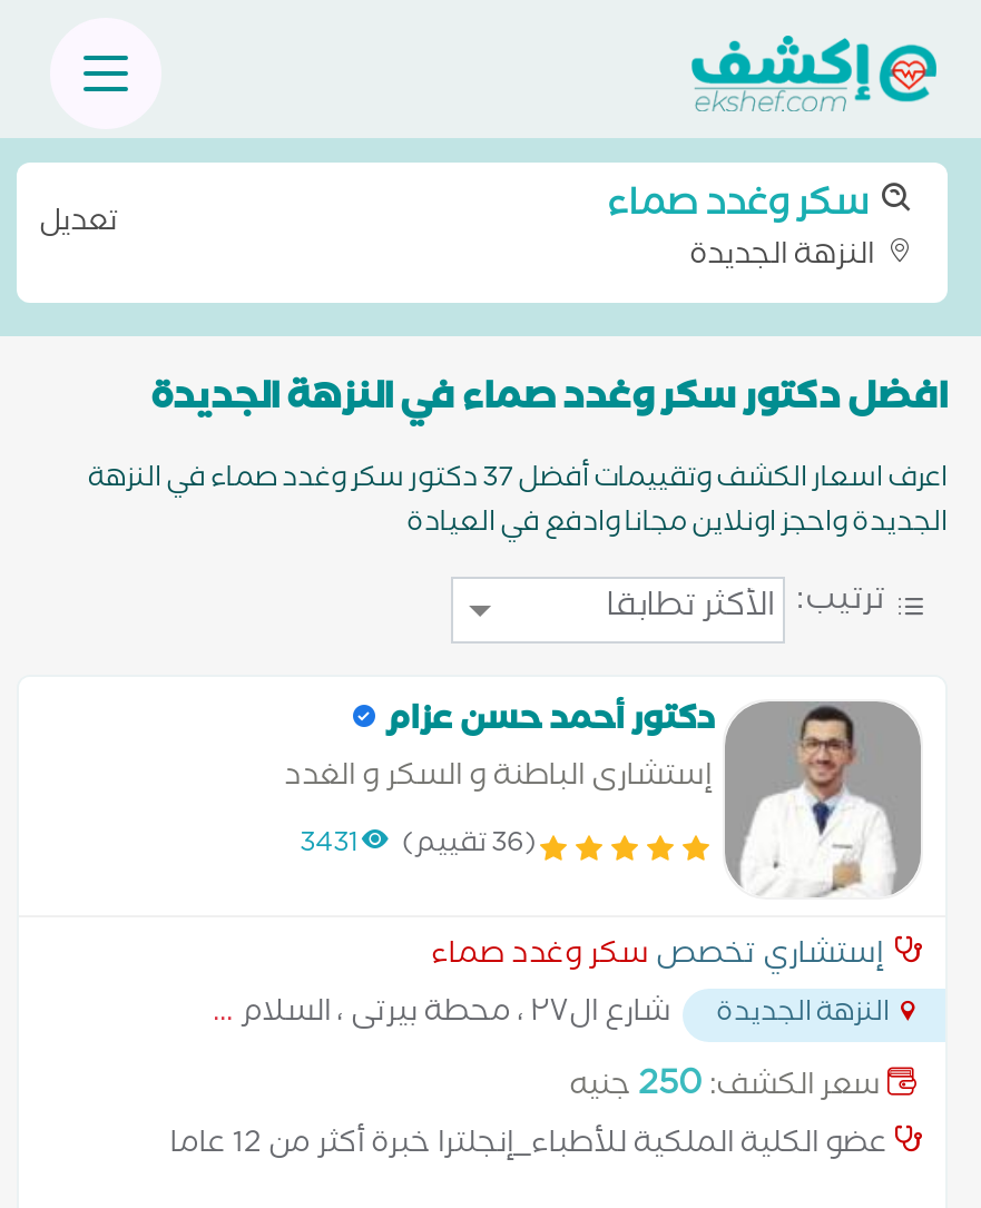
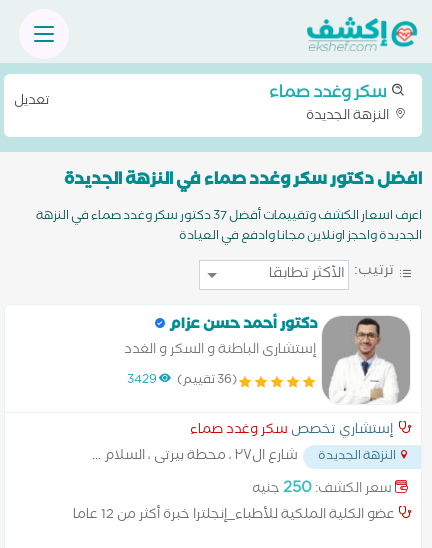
[300,822,357,873] 3431 -> [127,370,157,393] 3429

